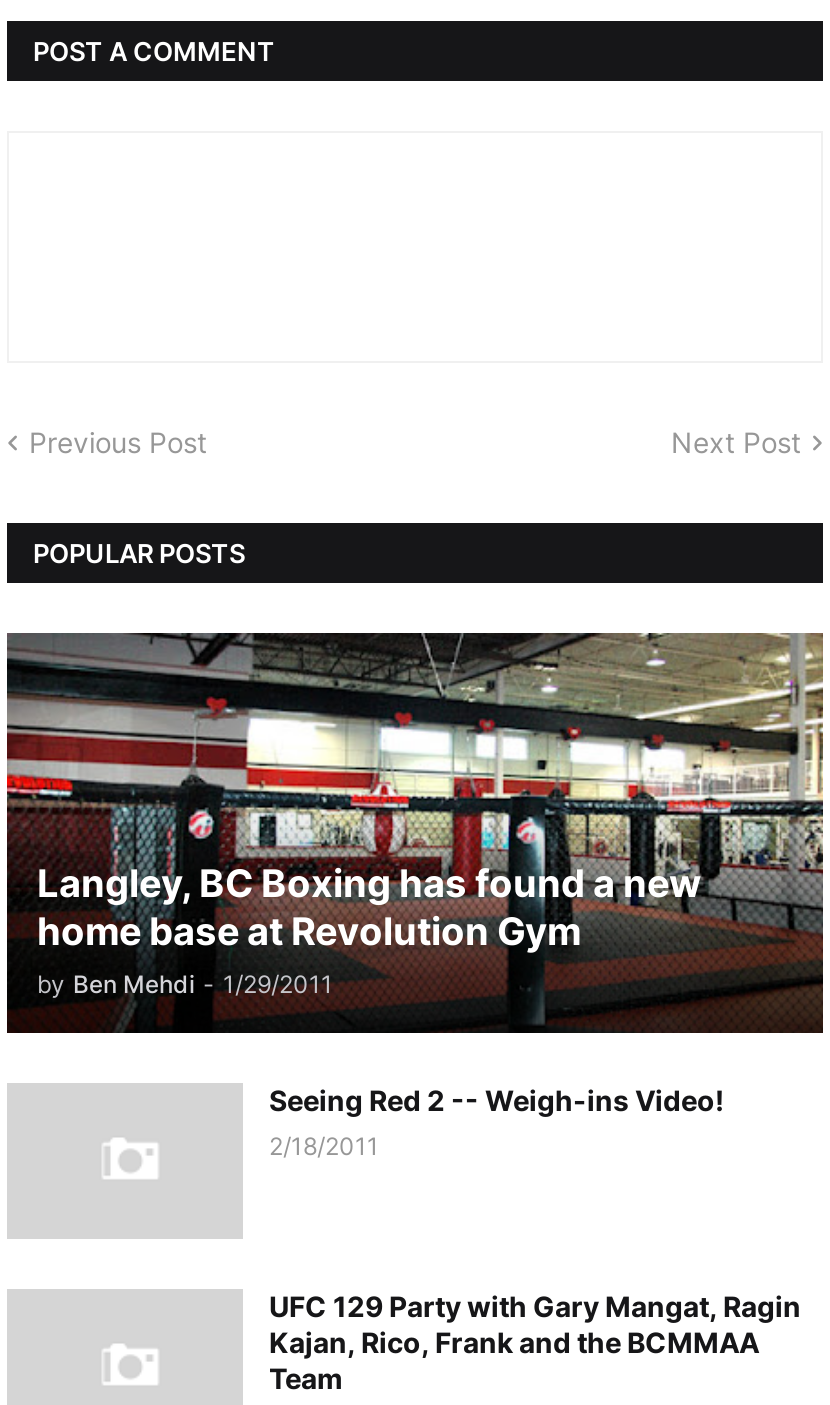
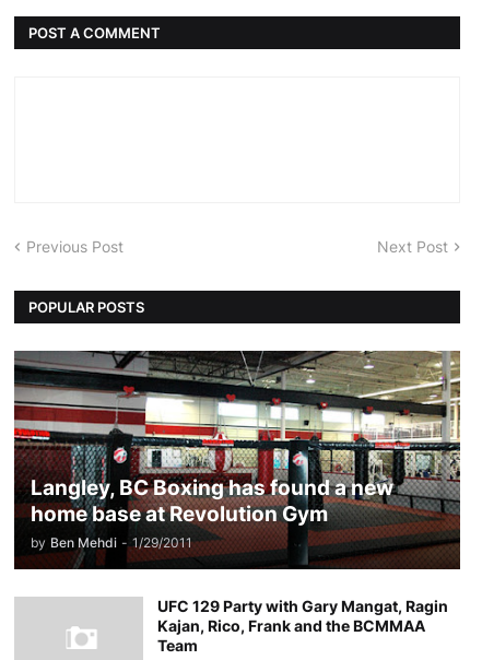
[269,1083,725,1161] Seeing Red 2 -- Weigh-ins Video! | 2/18/2011 -> none

